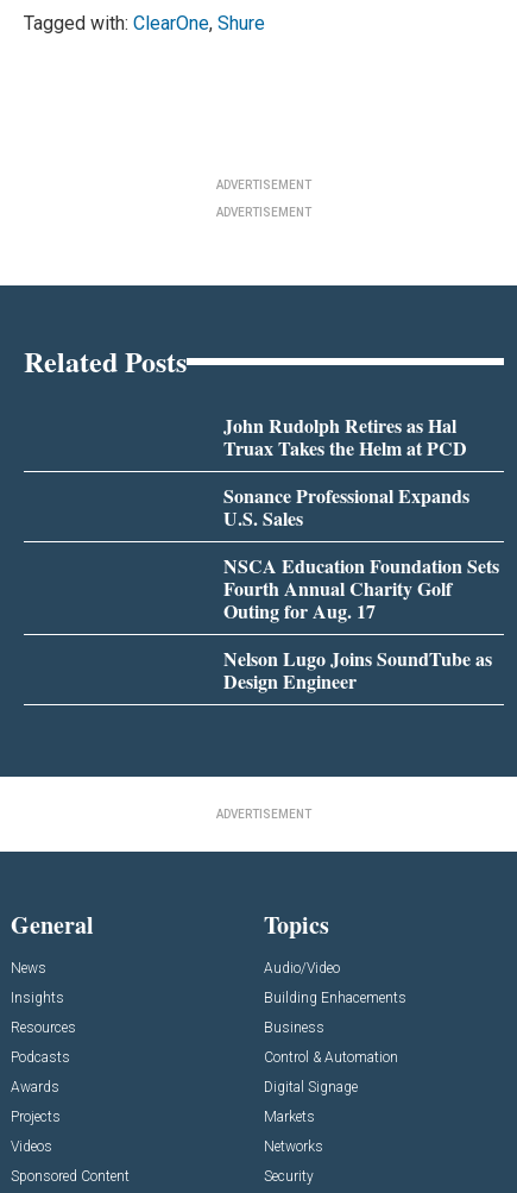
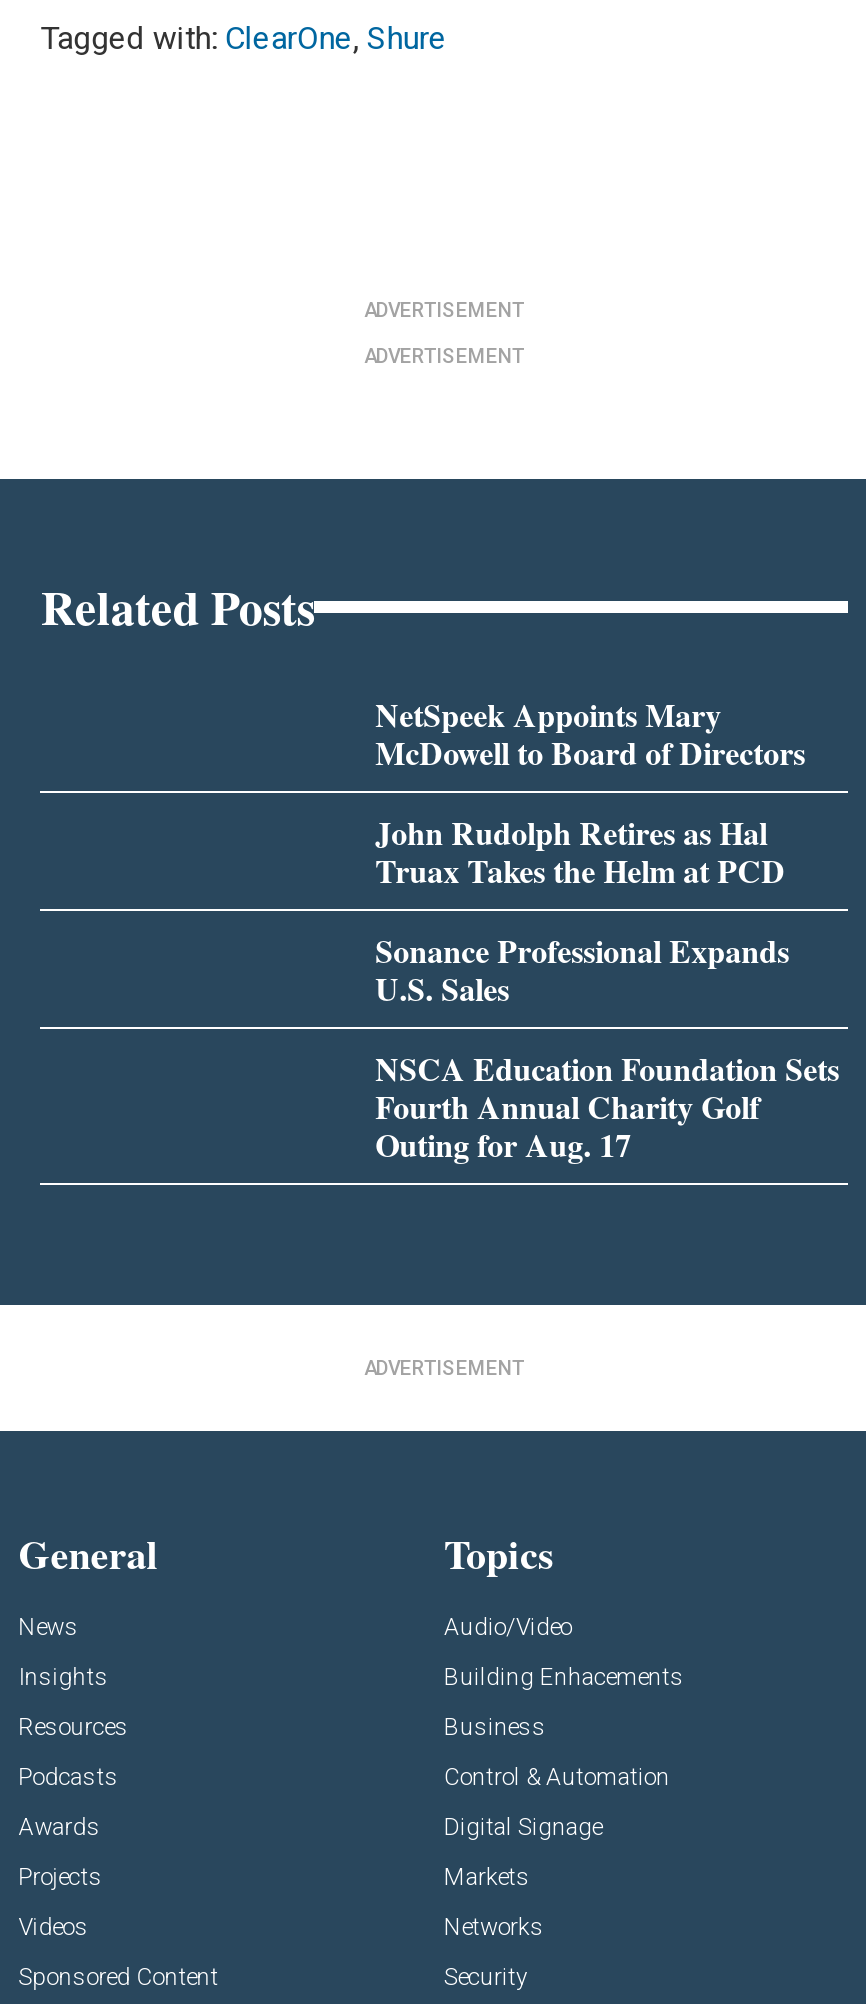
none -> [375,690,805,774] NetSpeek Appoints Mary | McDowell to Board of Directors
moved [223,411,499,624] -> [375,808,839,1166]: John Rudolph Retires as Hal | Truax Takes the Helm at PCD | Sonance Professional Expands | U.S. Sales | NSCA Education Foundation Sets | Fourth Annual Charity Golf | Outing for Aug. 17
[223,644,492,694] Nelson Lugo Joins SoundTube as | Design Engineer -> none

